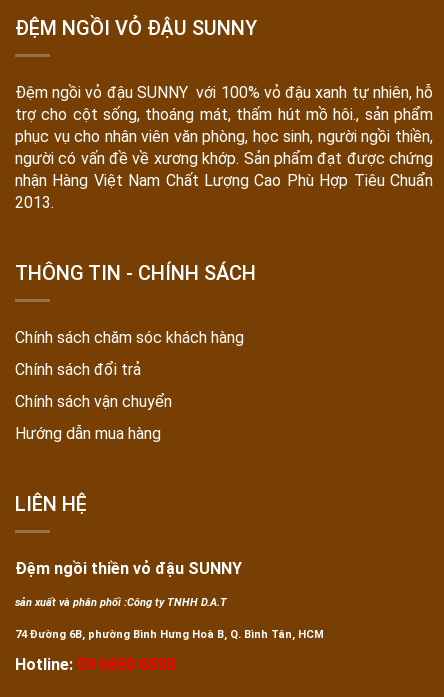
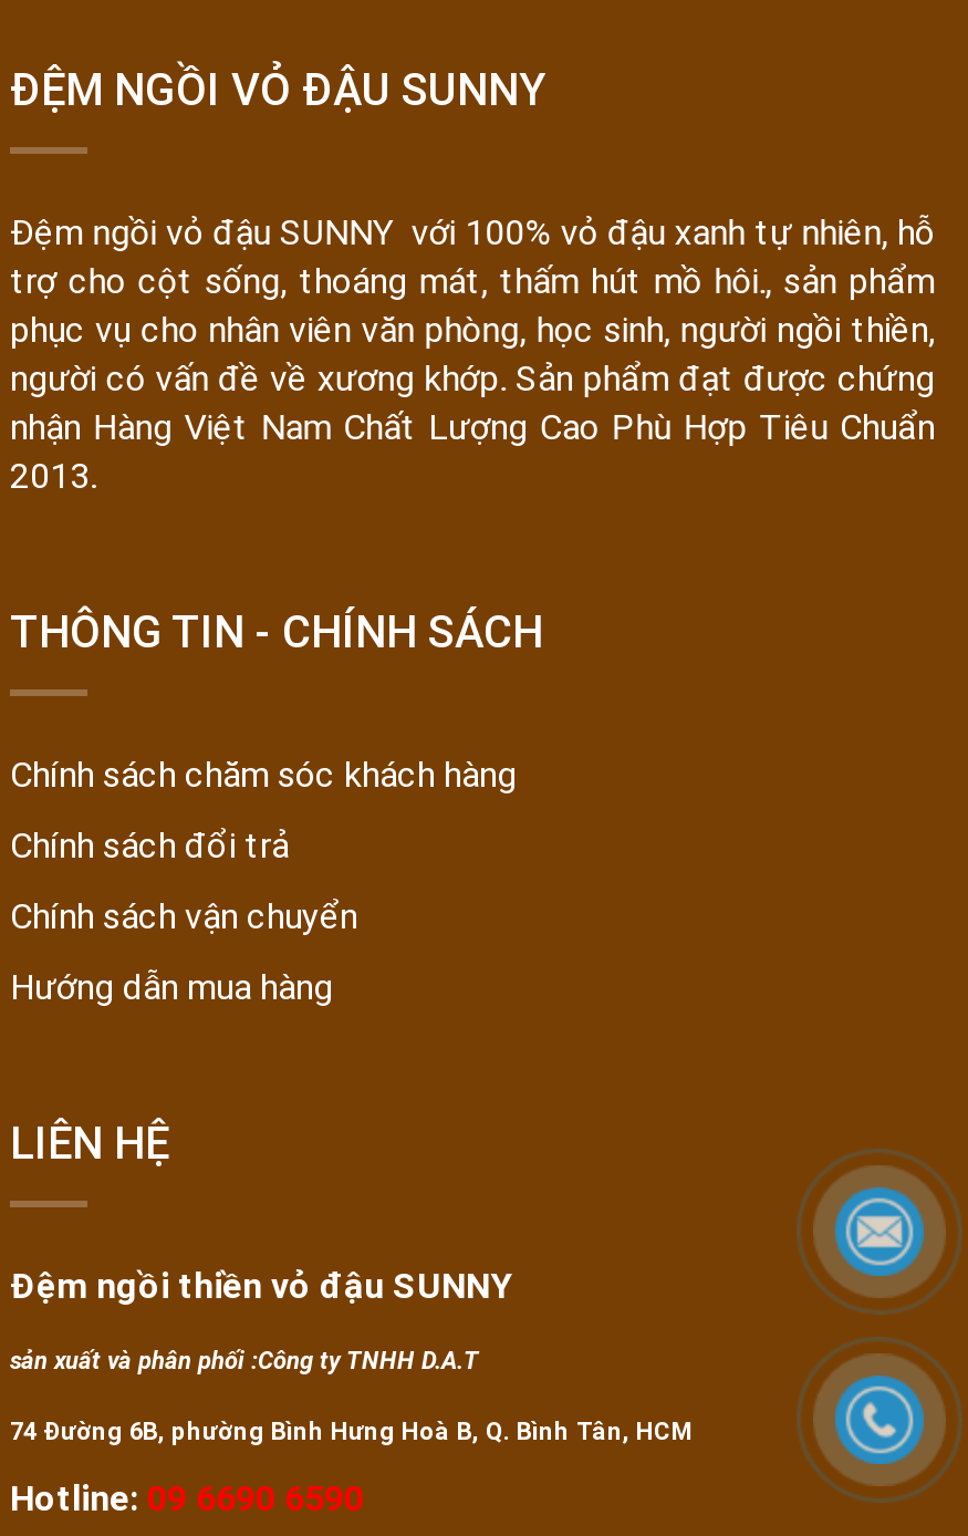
none -> [798,1150,961,1314] [image]
none -> [798,1338,961,1502] [image]

